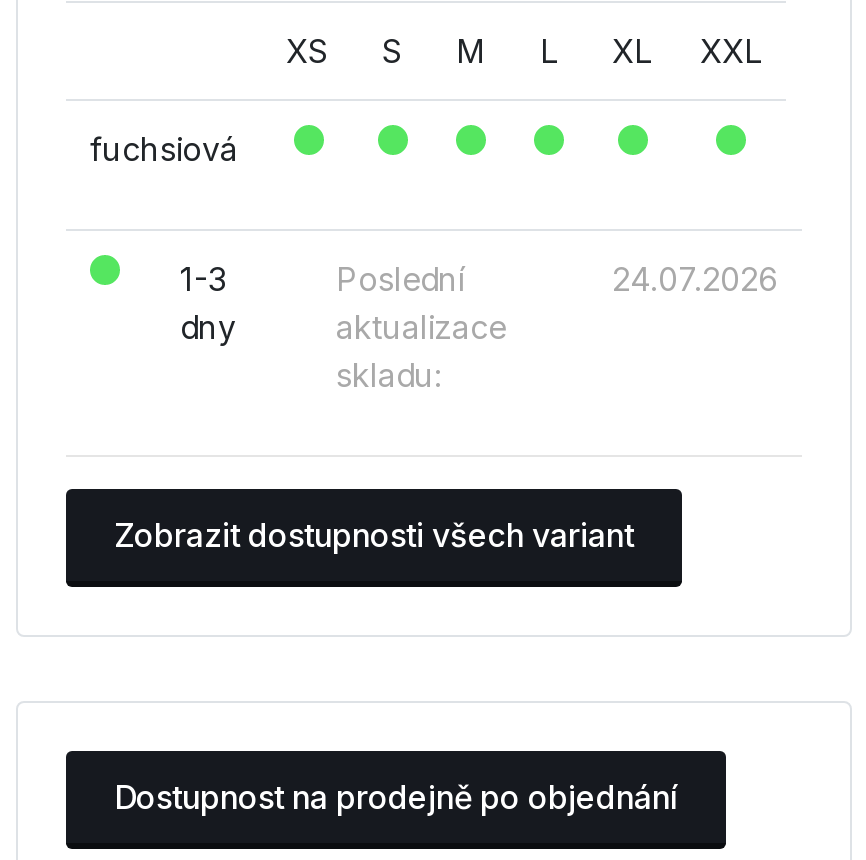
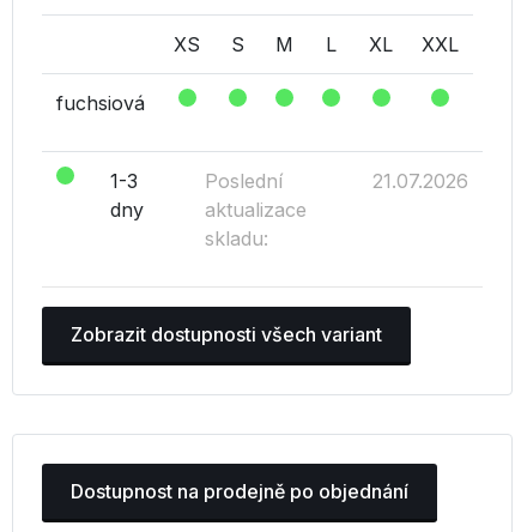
[612,258,778,298] 24.07.2026 -> [372,168,468,192] 21.07.2026

